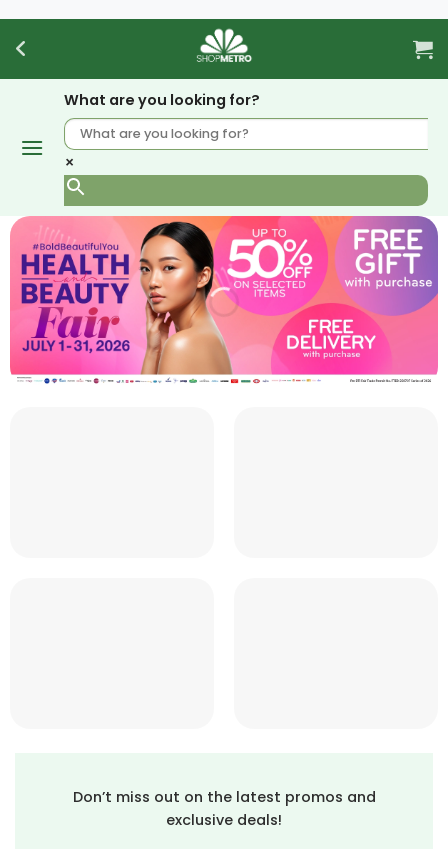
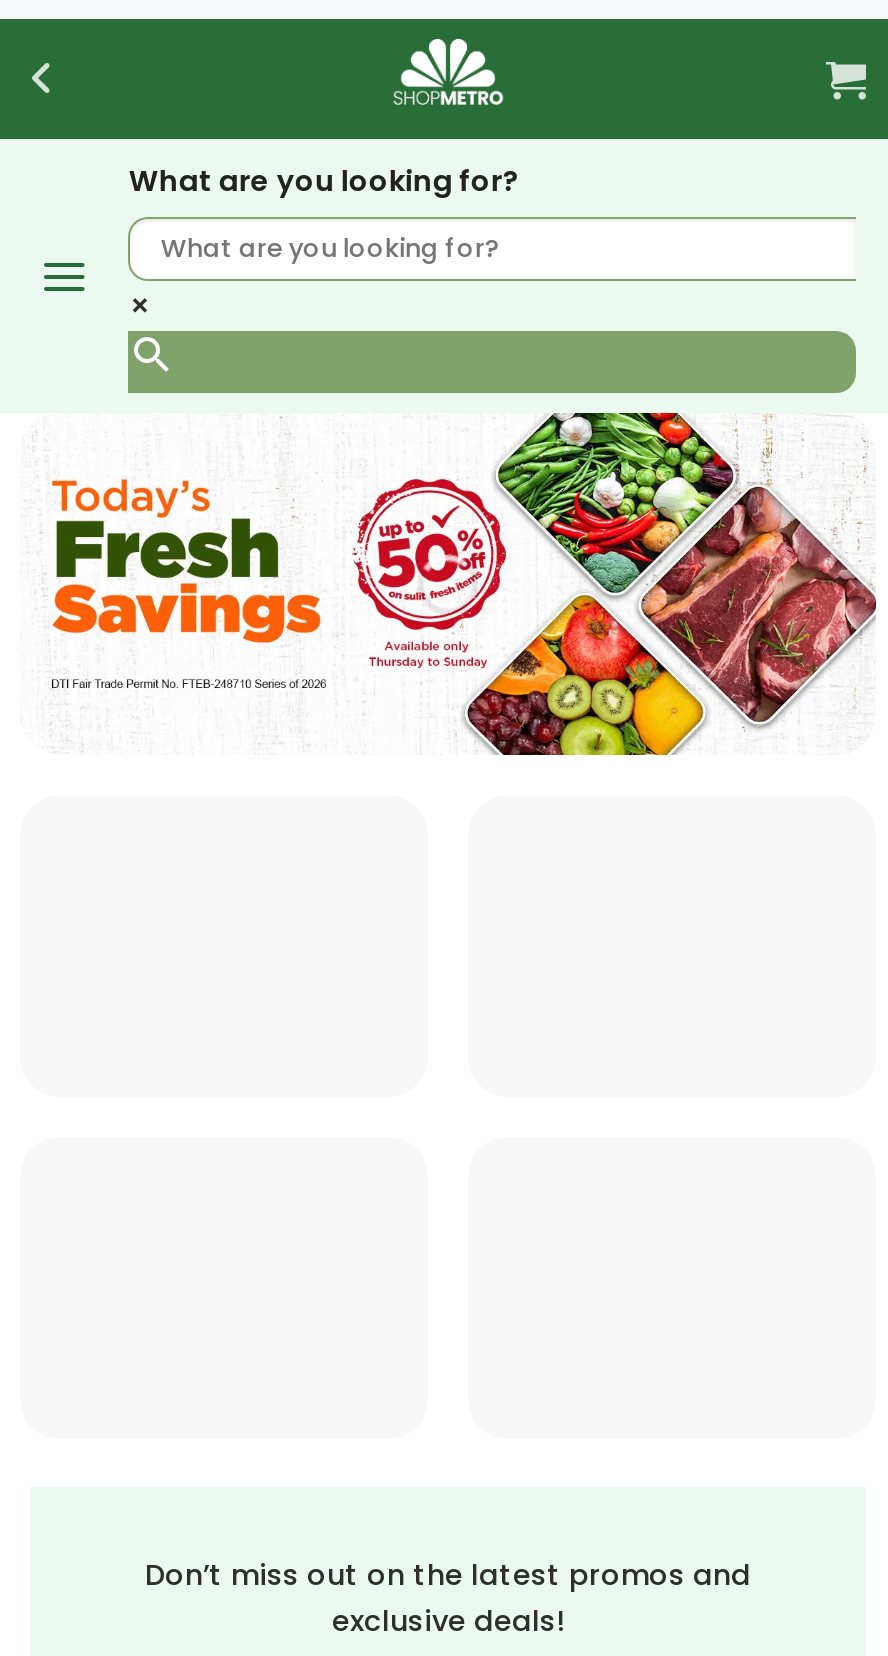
[9,215,439,387] [image] -> [20,411,878,757] [image]

